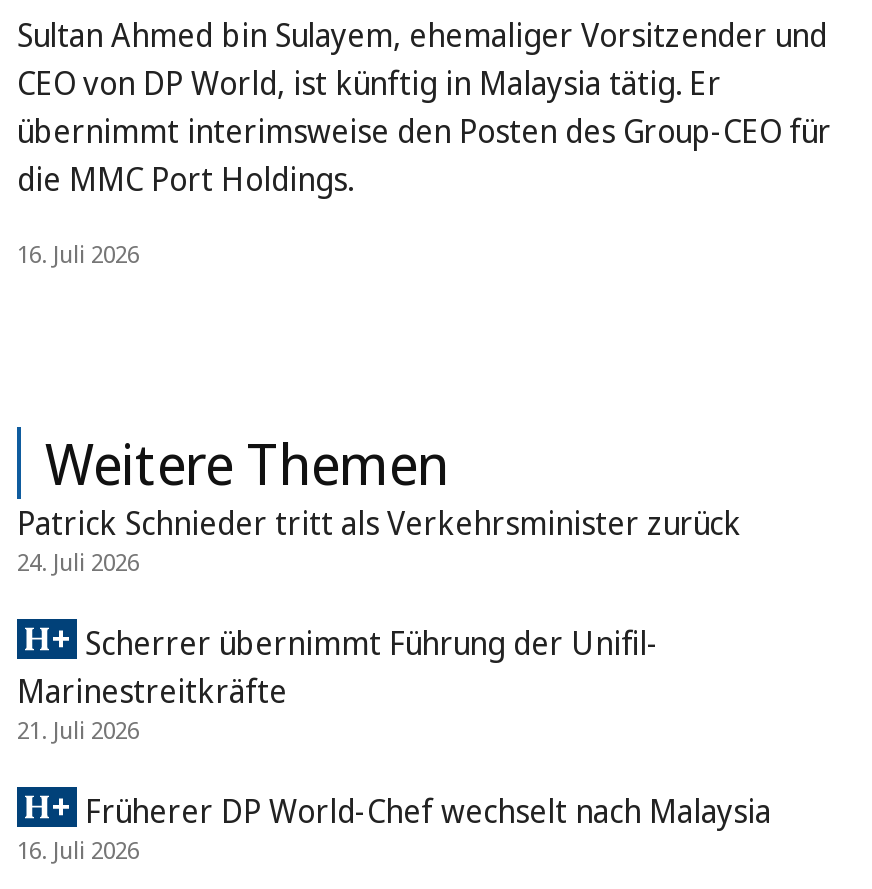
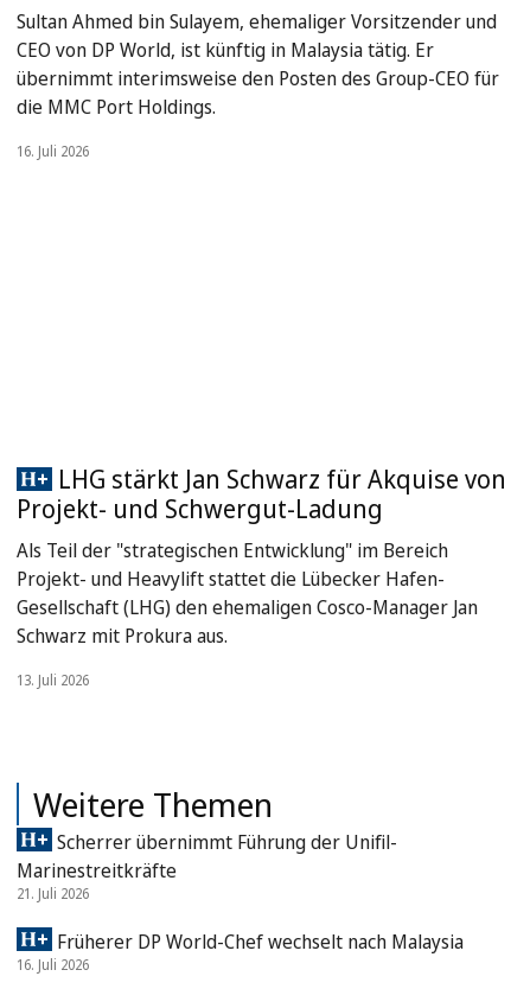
none -> [17,463,506,691] LHG stärkt Jan Schwarz für Akquise von | Projekt- und Schwergut-Ladung | Als Teil der "strategischen Entwicklung" im Bereich | Projekt- und Heavylift stattet die Lübecker Hafen- | Gesellschaft (LHG) den ehemaligen Cosco-Manager Jan | Schwarz mit Prokura aus. | 13. Juli 2026
moved [45,426,449,502] -> [33,782,273,827]: Weitere Themen
[17,502,741,580] Patrick Schnieder tritt als Verkehrsminister zurück | 24. Juli 2026 -> none

